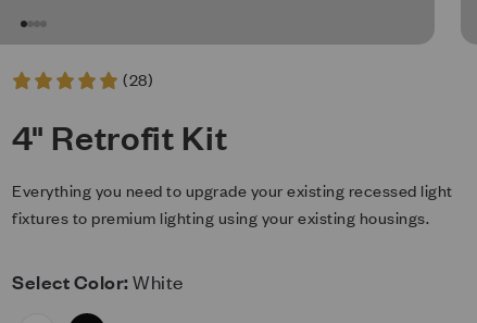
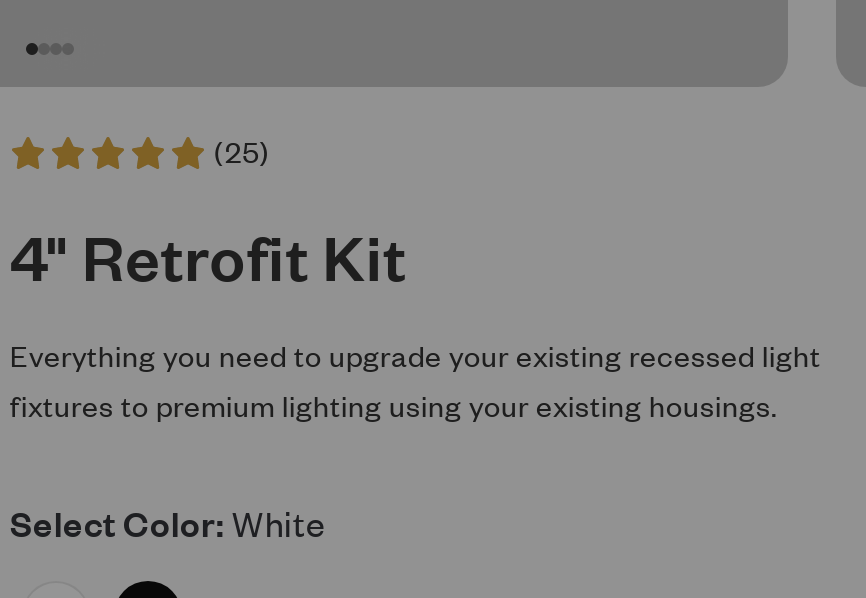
[123,69,153,91] (28) -> [214,131,270,171] (25)

